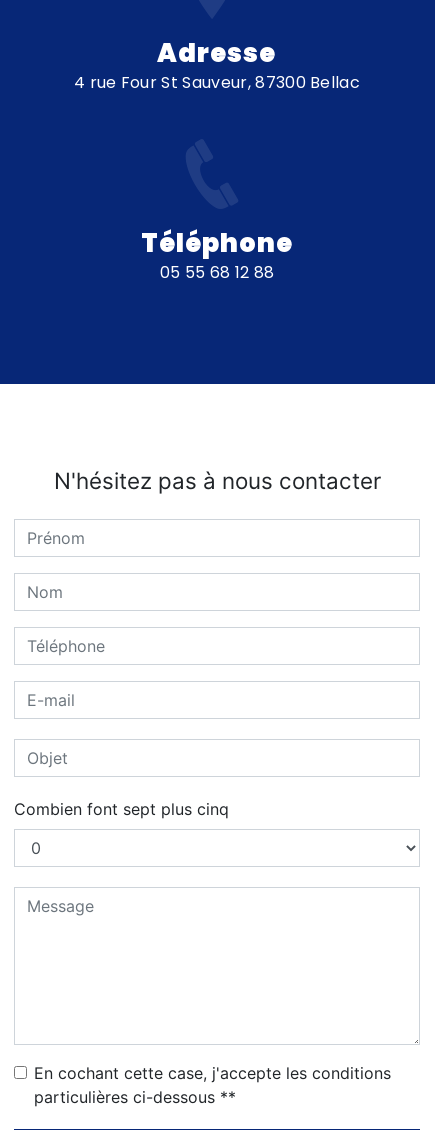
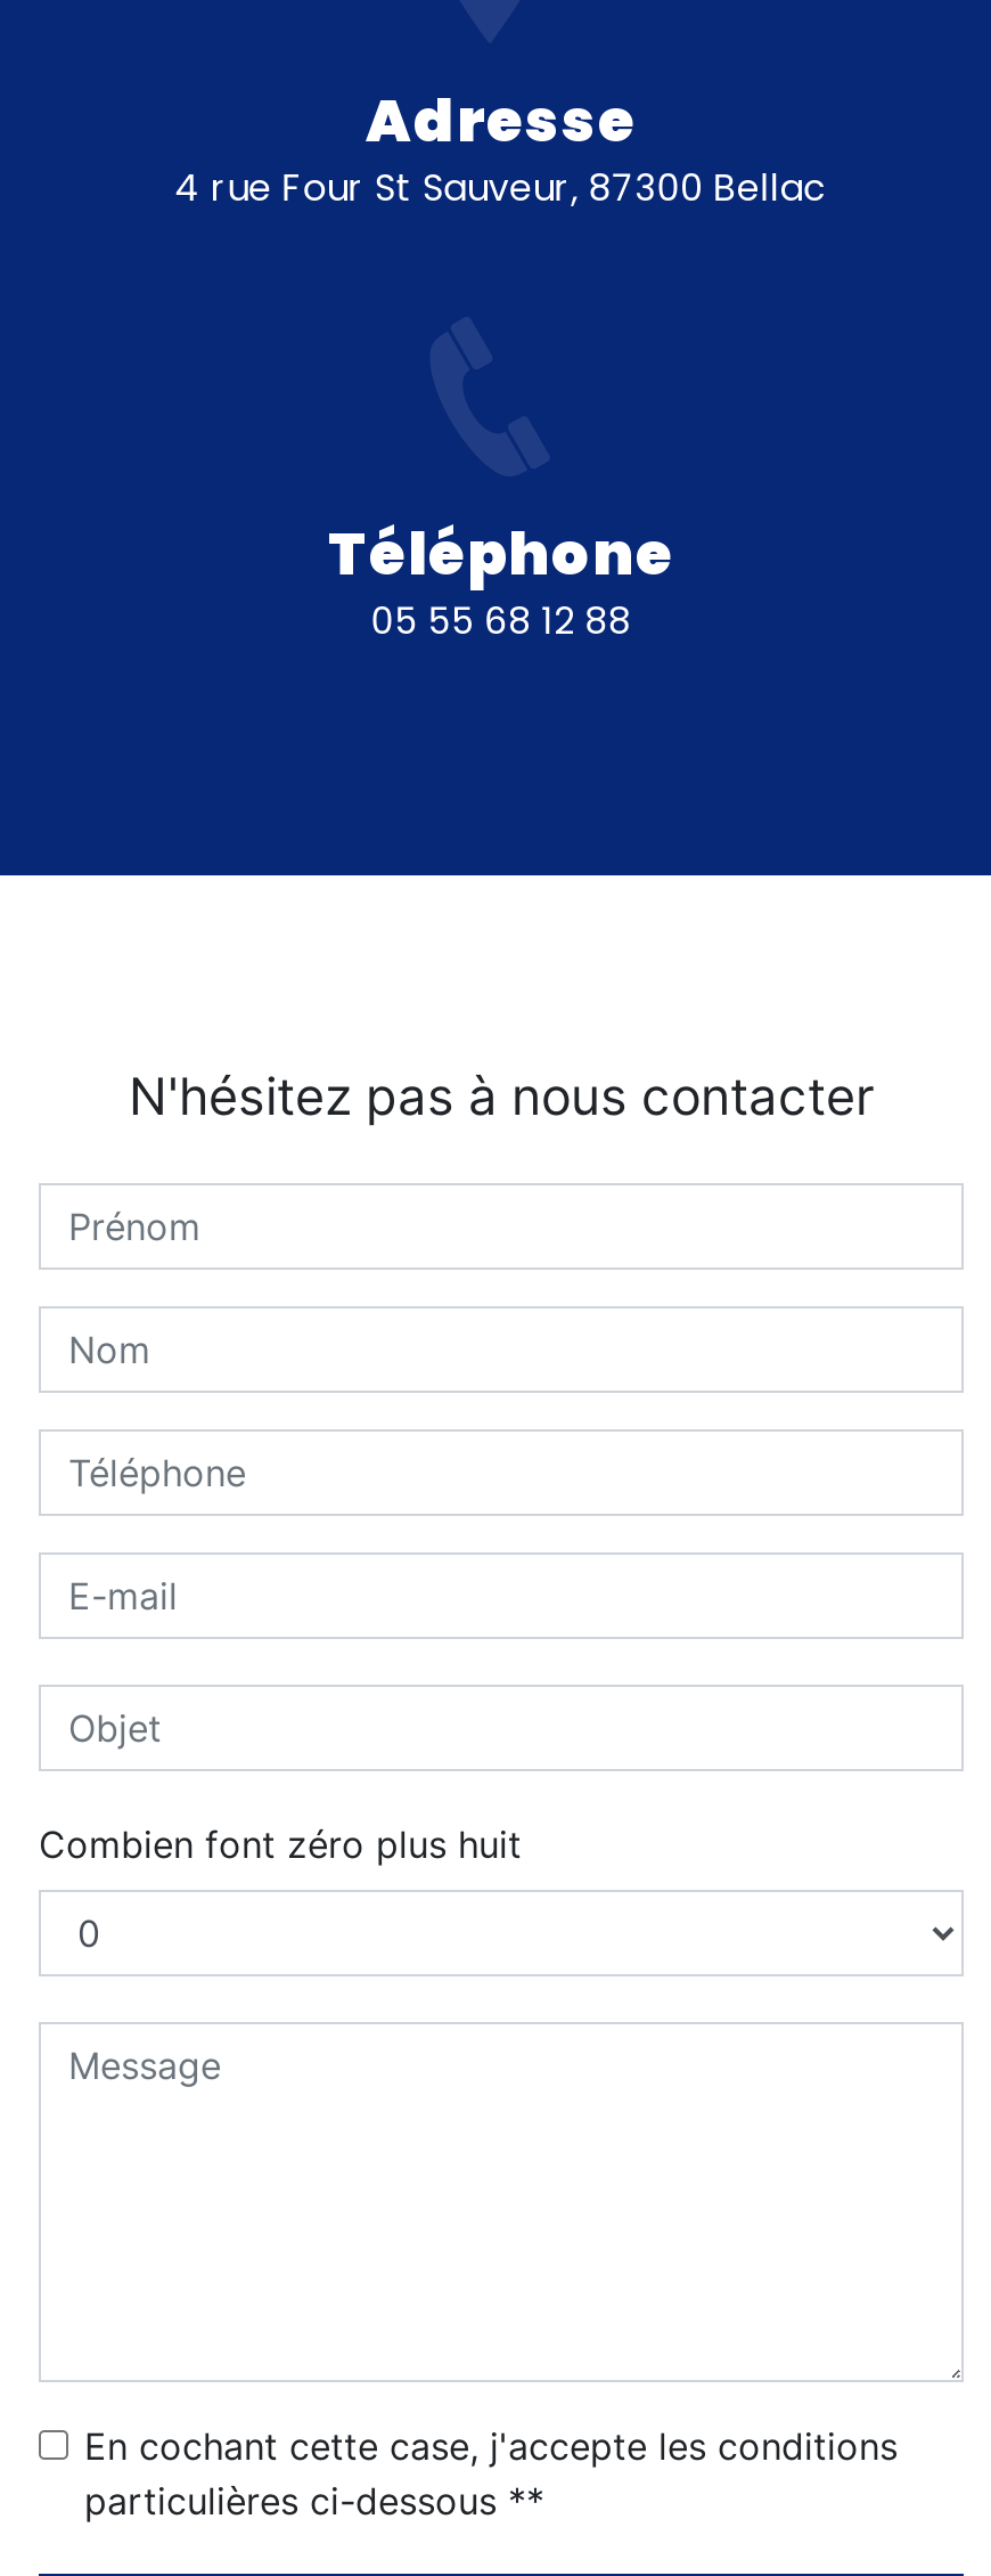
[14,799,229,819] Combien font sept plus cinq -> [39,1823,522,1868] Combien font zéro plus huit

